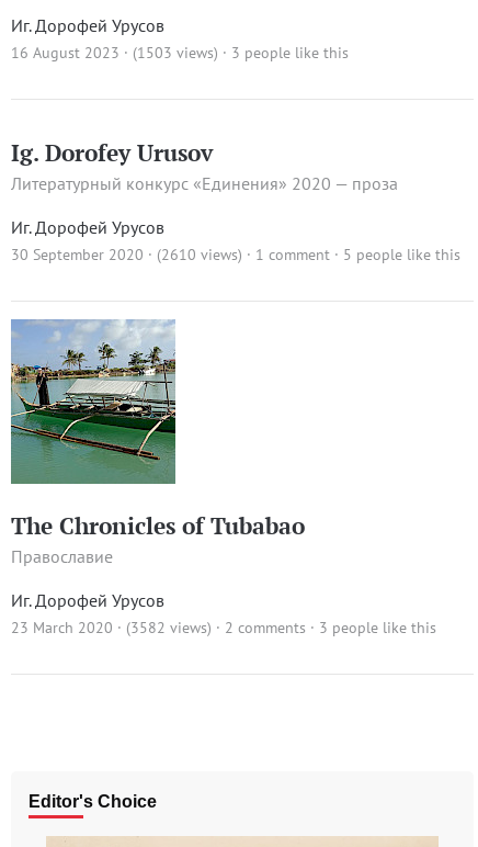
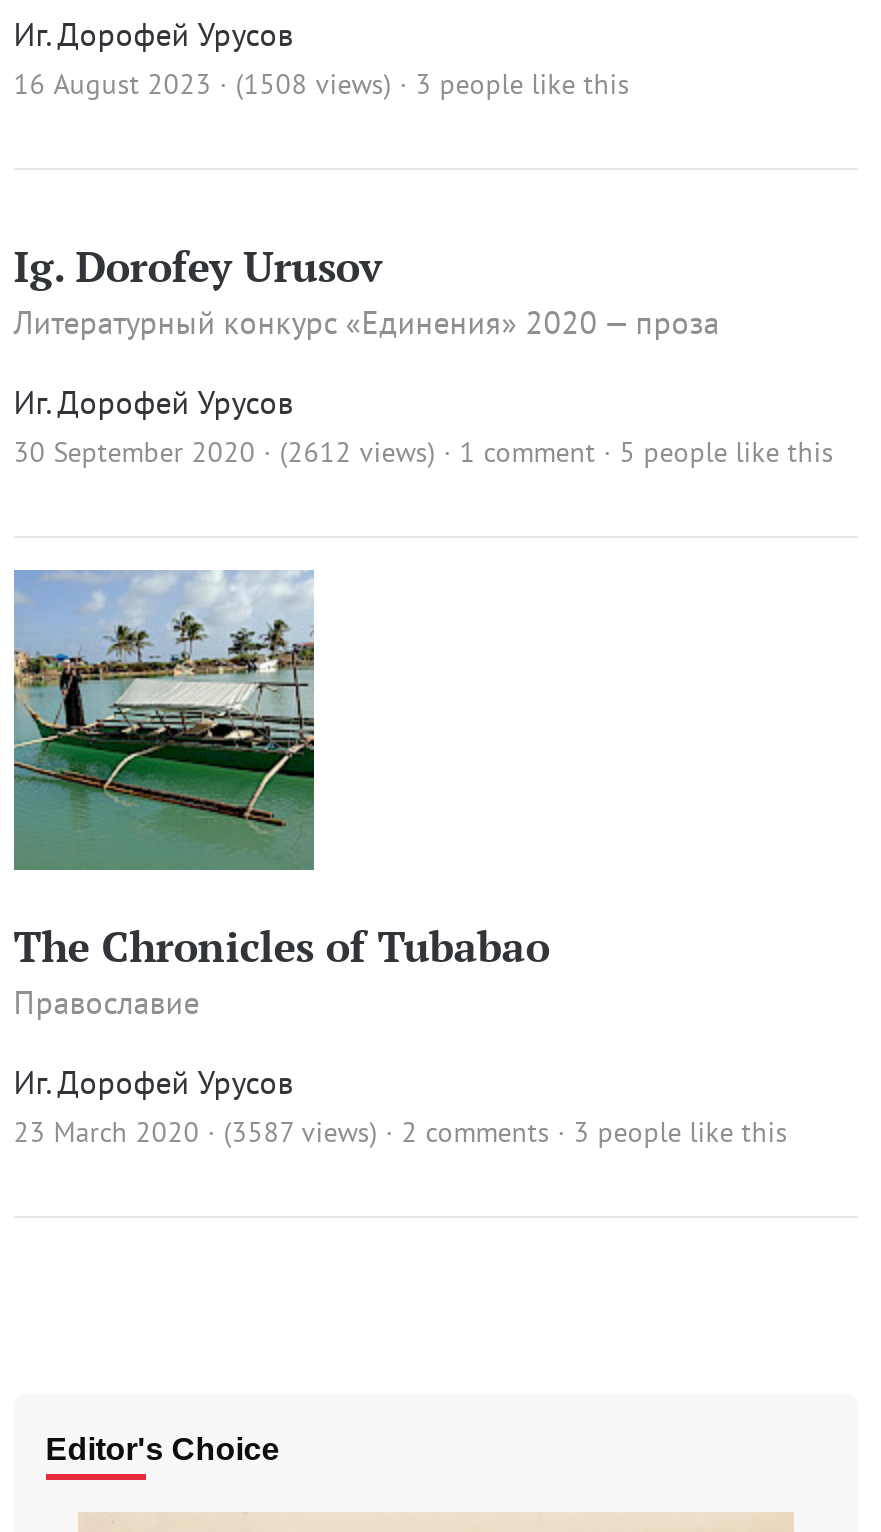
[11,43,348,63] 16 August 2023 · (1503 views) · 3 people like this -> [14,66,630,102] 16 August 2023 · (1508 views) · 3 people like this
[11,245,460,264] 30 September 2020 · (2610 views) · 1 comment · 5 people like this -> [14,434,834,470] 30 September 2020 · (2612 views) · 1 comment · 5 people like this
[11,618,436,637] 23 March 2020 · (3582 views) · 2 comments · 3 people like this -> [14,1114,788,1150] 23 March 2020 · (3587 views) · 2 comments · 3 people like this

